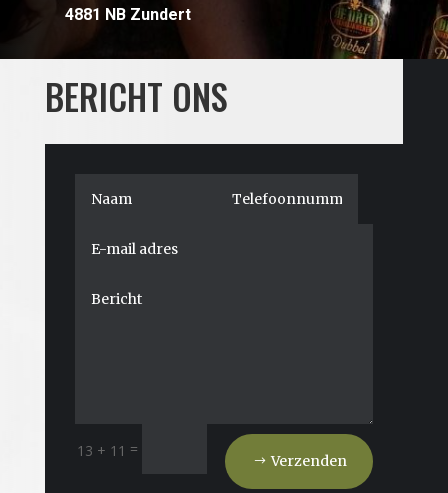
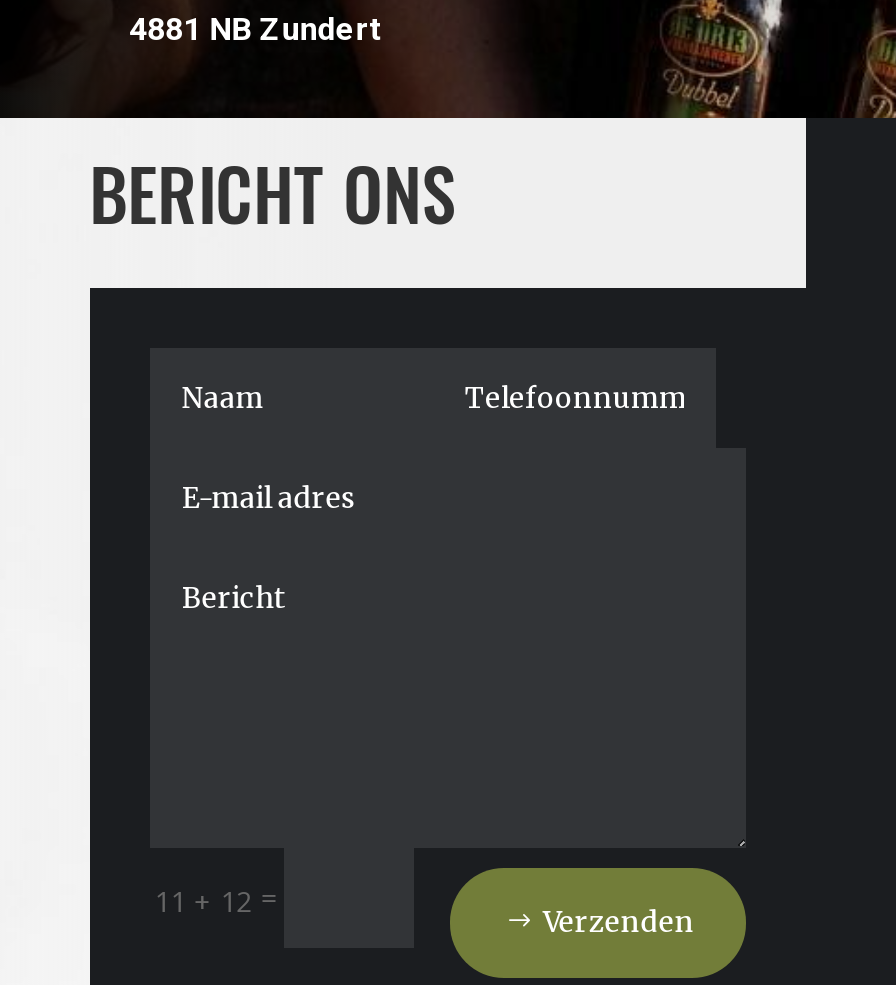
[77,439,142,459] 13 + 11 = -> [154,877,284,919] 11 + 12 =

